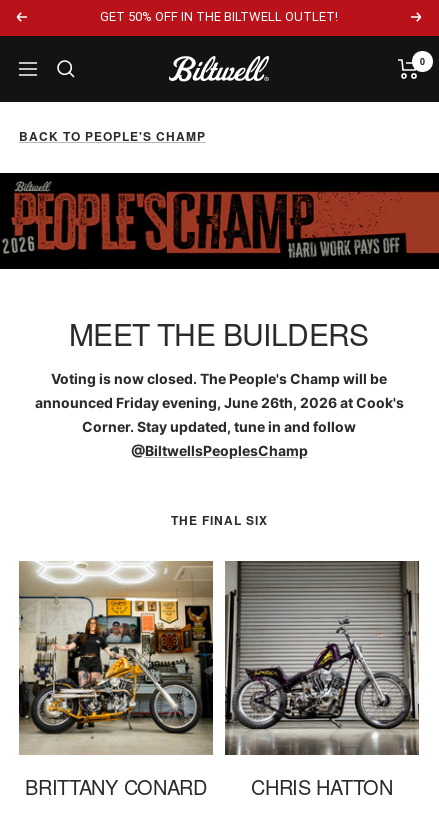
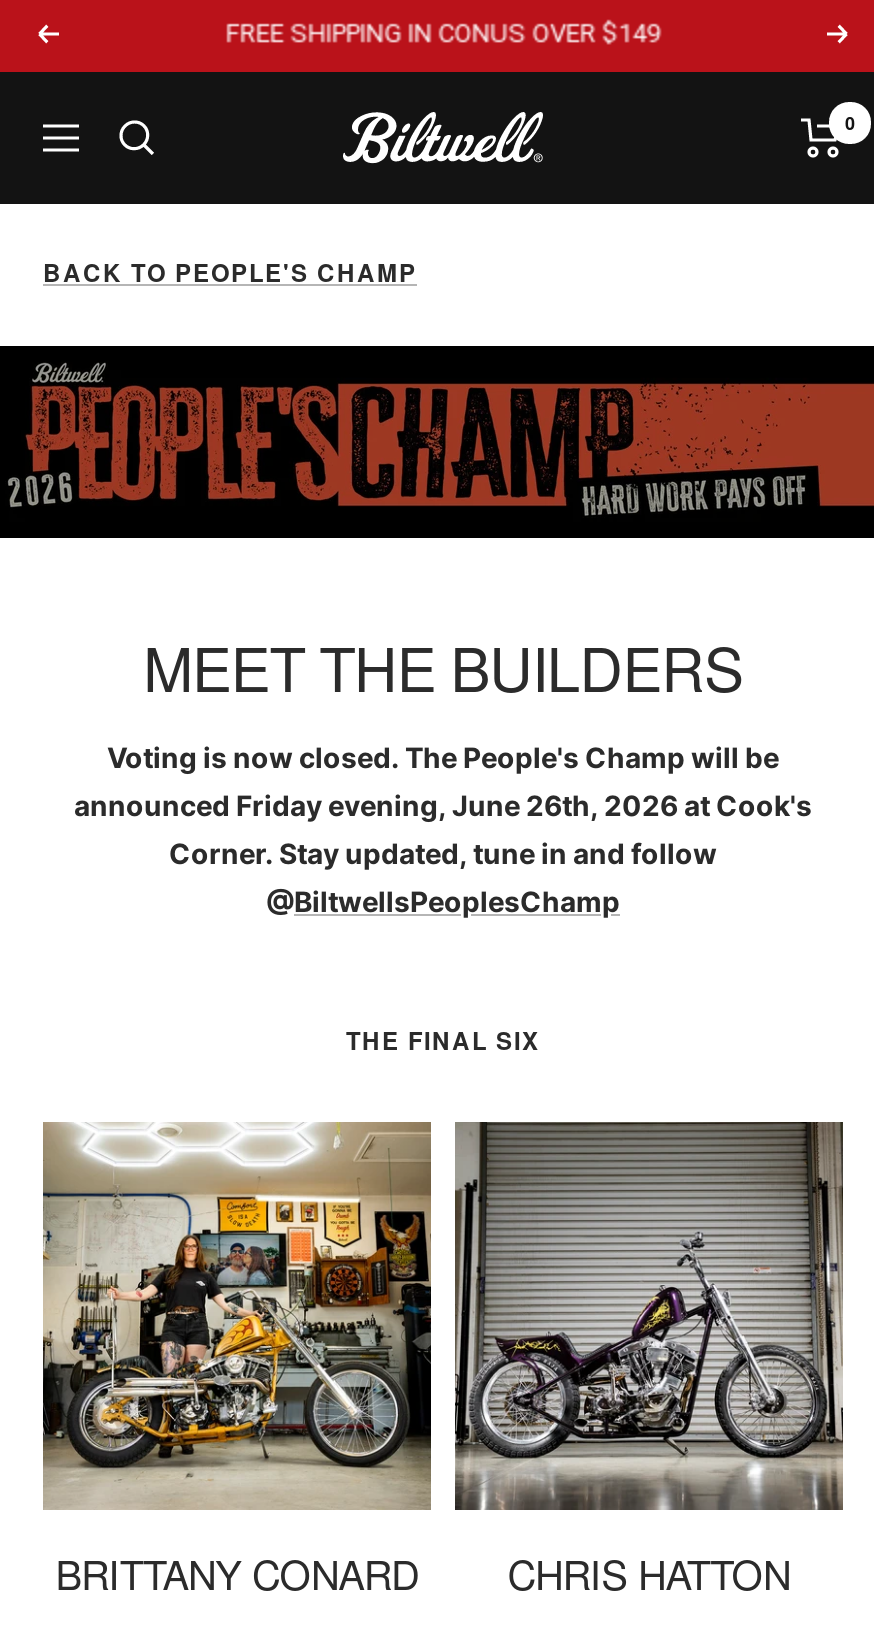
[100,9,338,24] GET 50% OFF IN THE BILTWELL OUTLET! -> [226,18,660,48] FREE SHIPPING IN CONUS OVER $149

